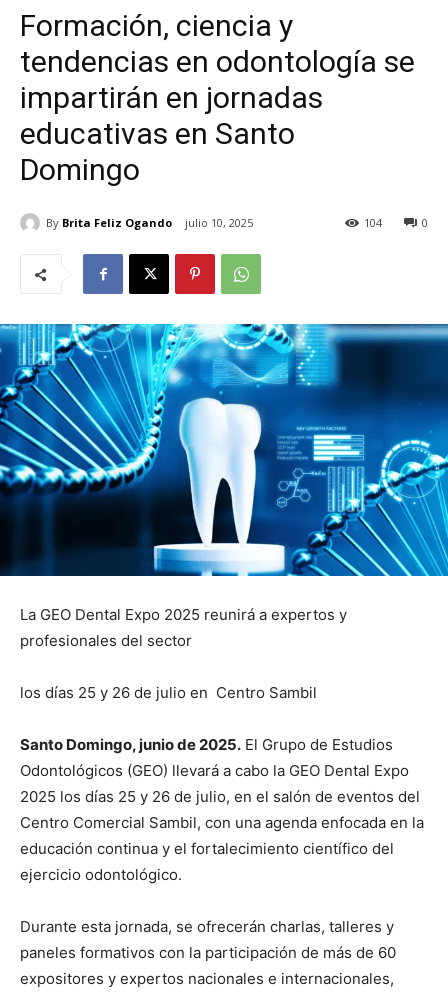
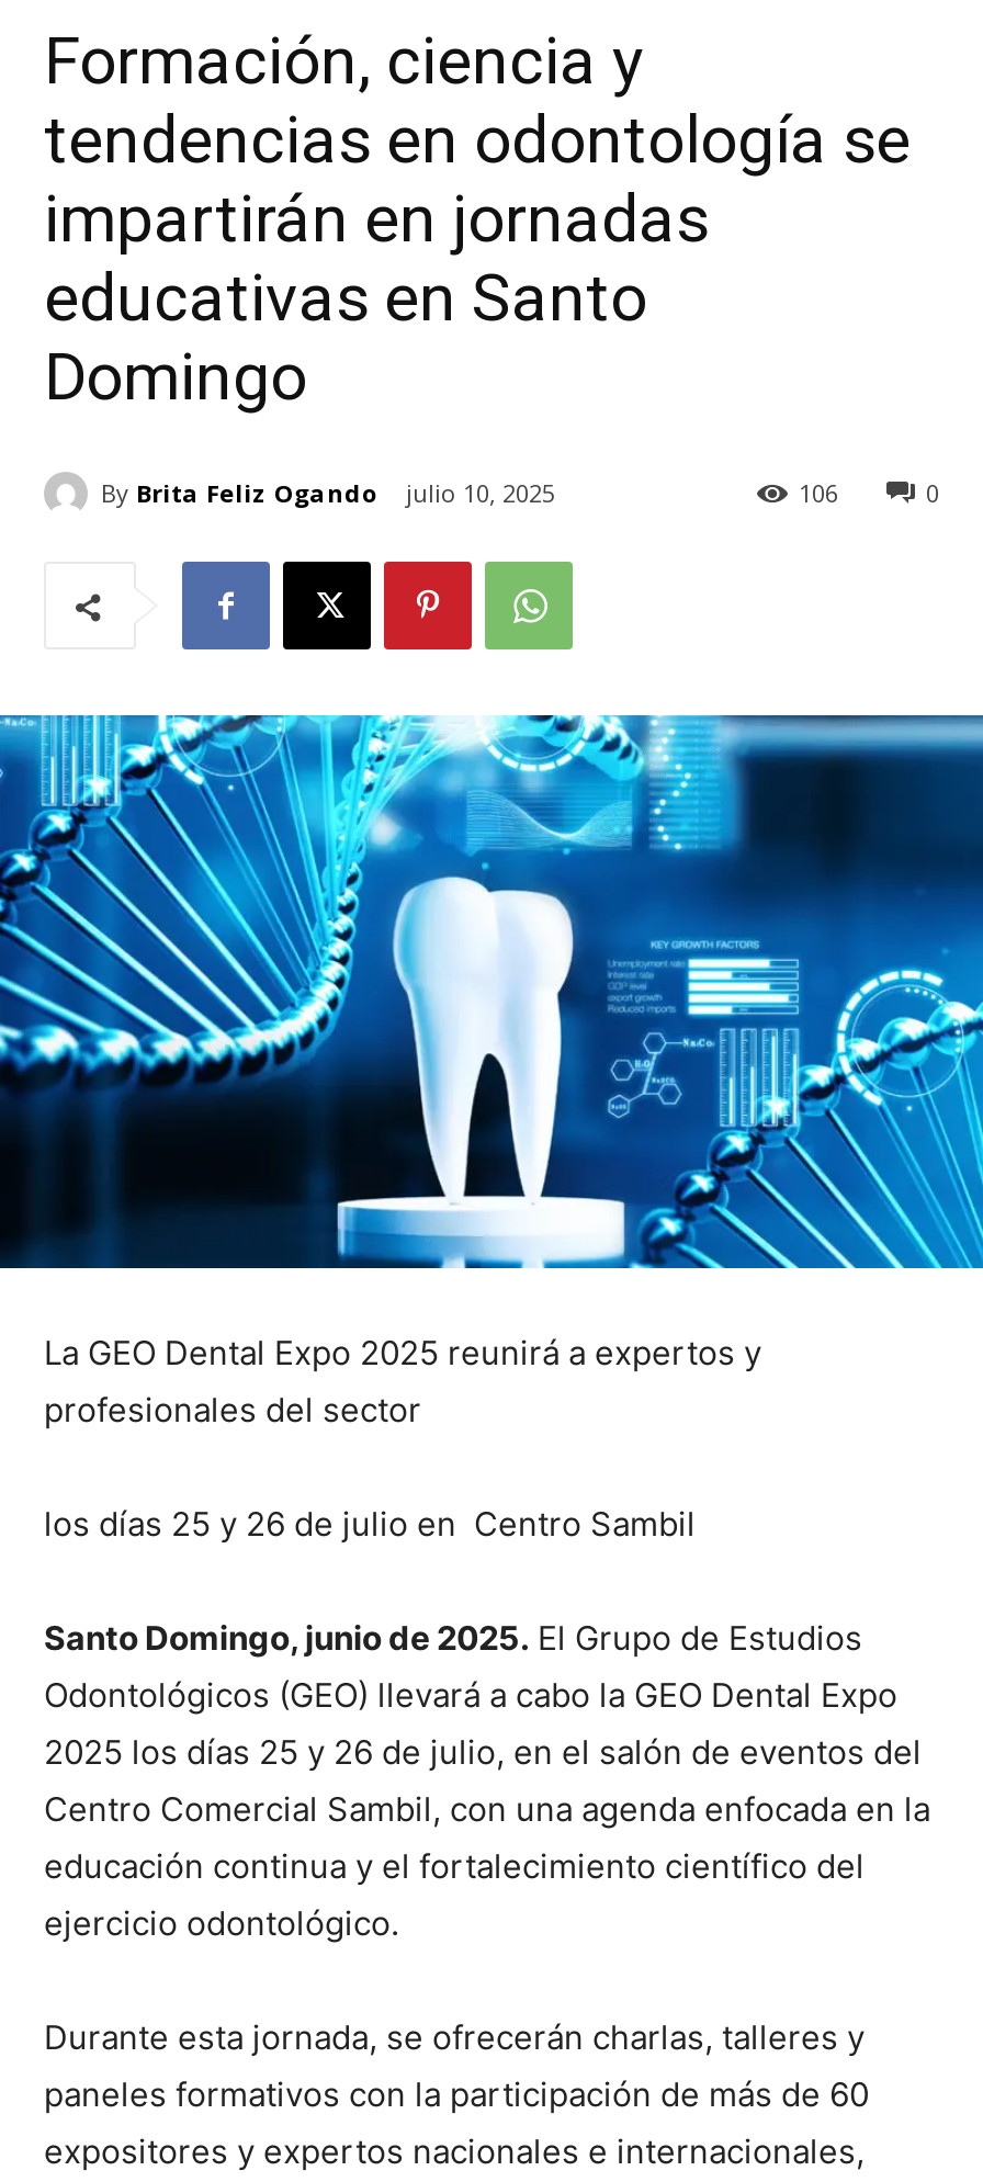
[364,215,382,230] 104 -> [799,476,838,509] 106

